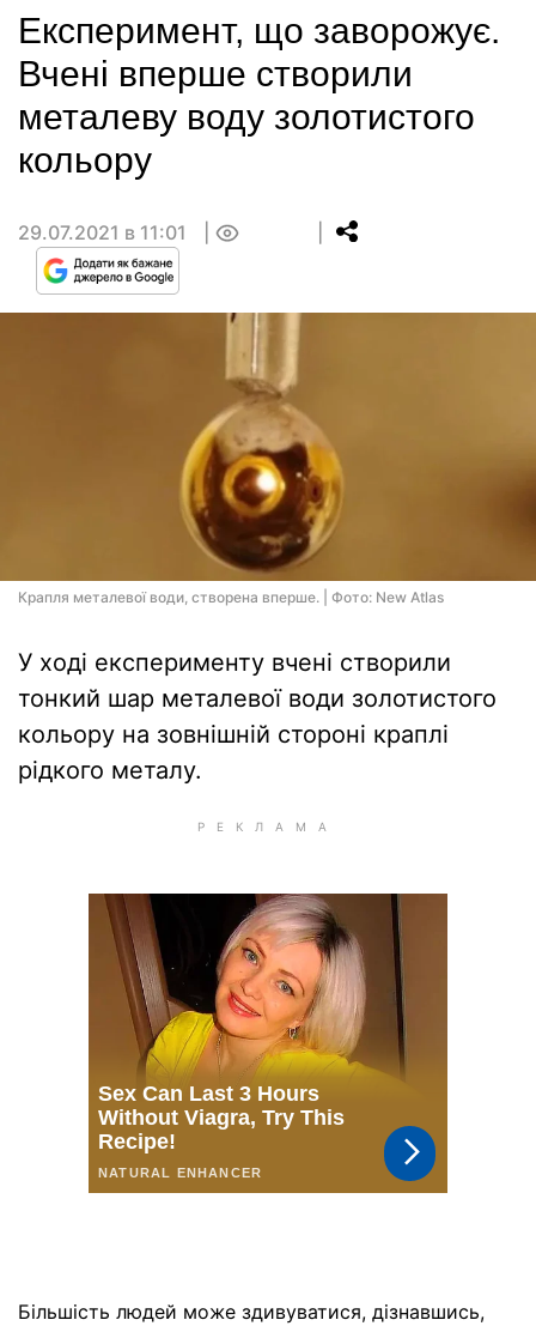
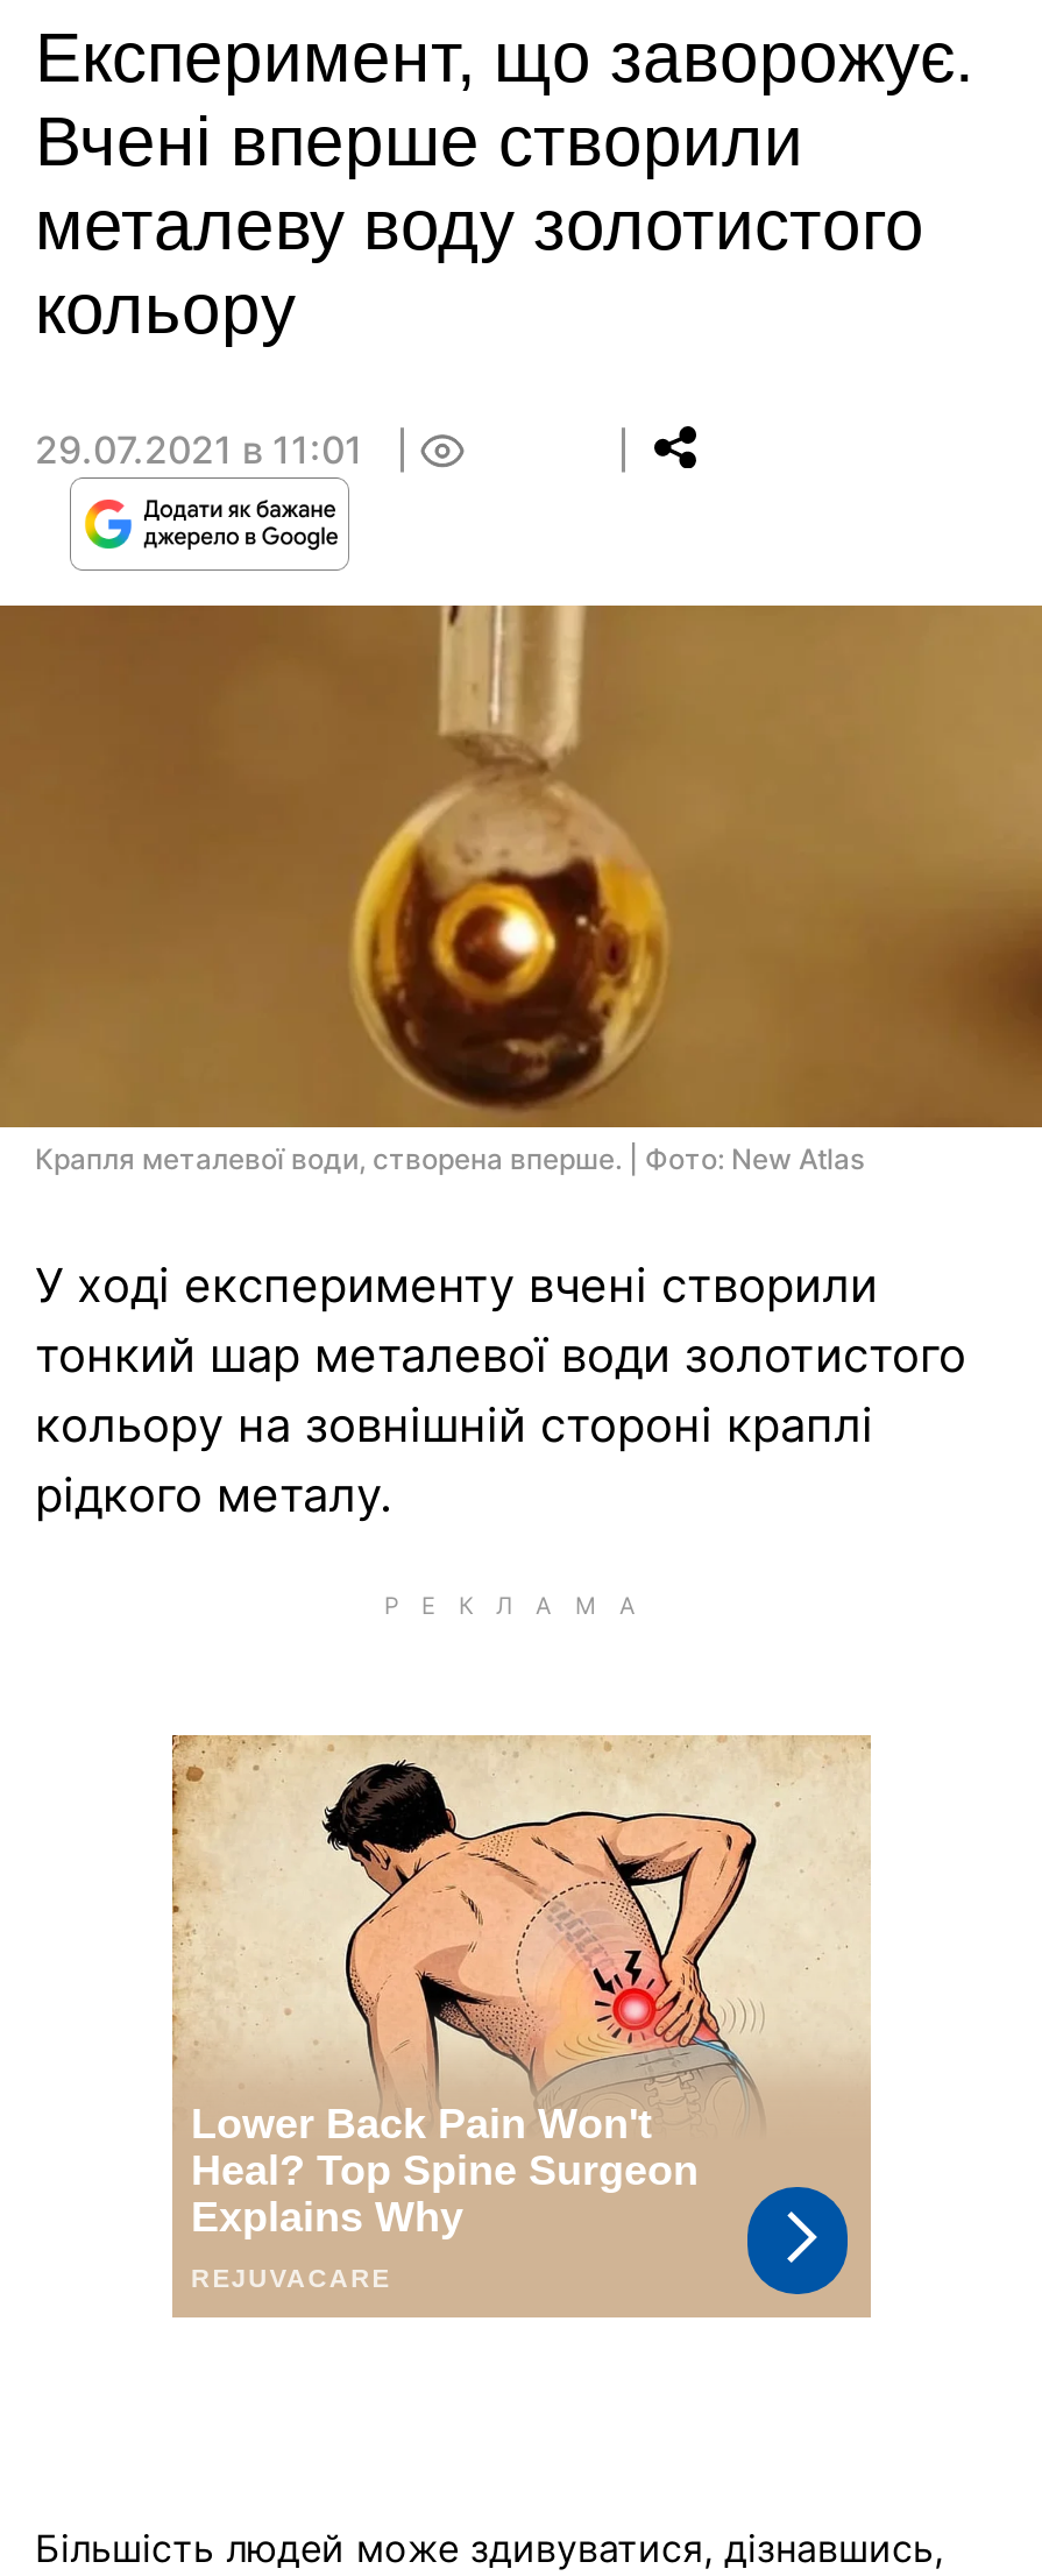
[89,892,447,1193] [image] -> [172,1735,869,2315] [image]

